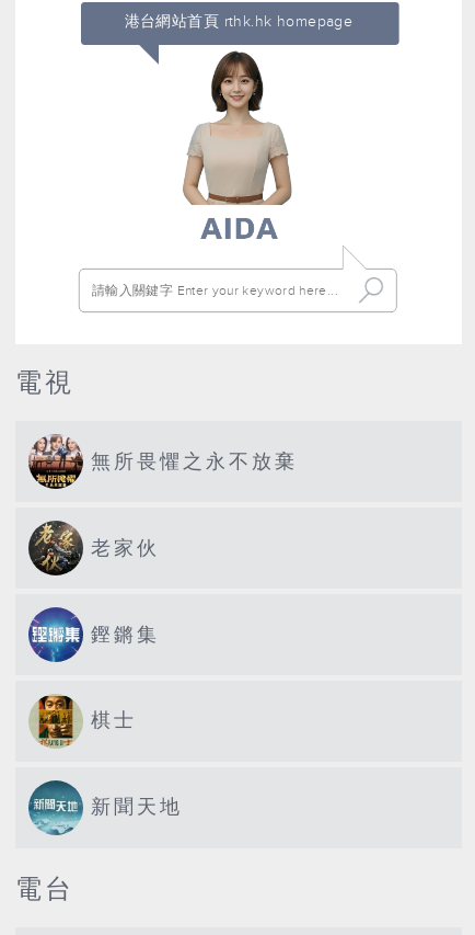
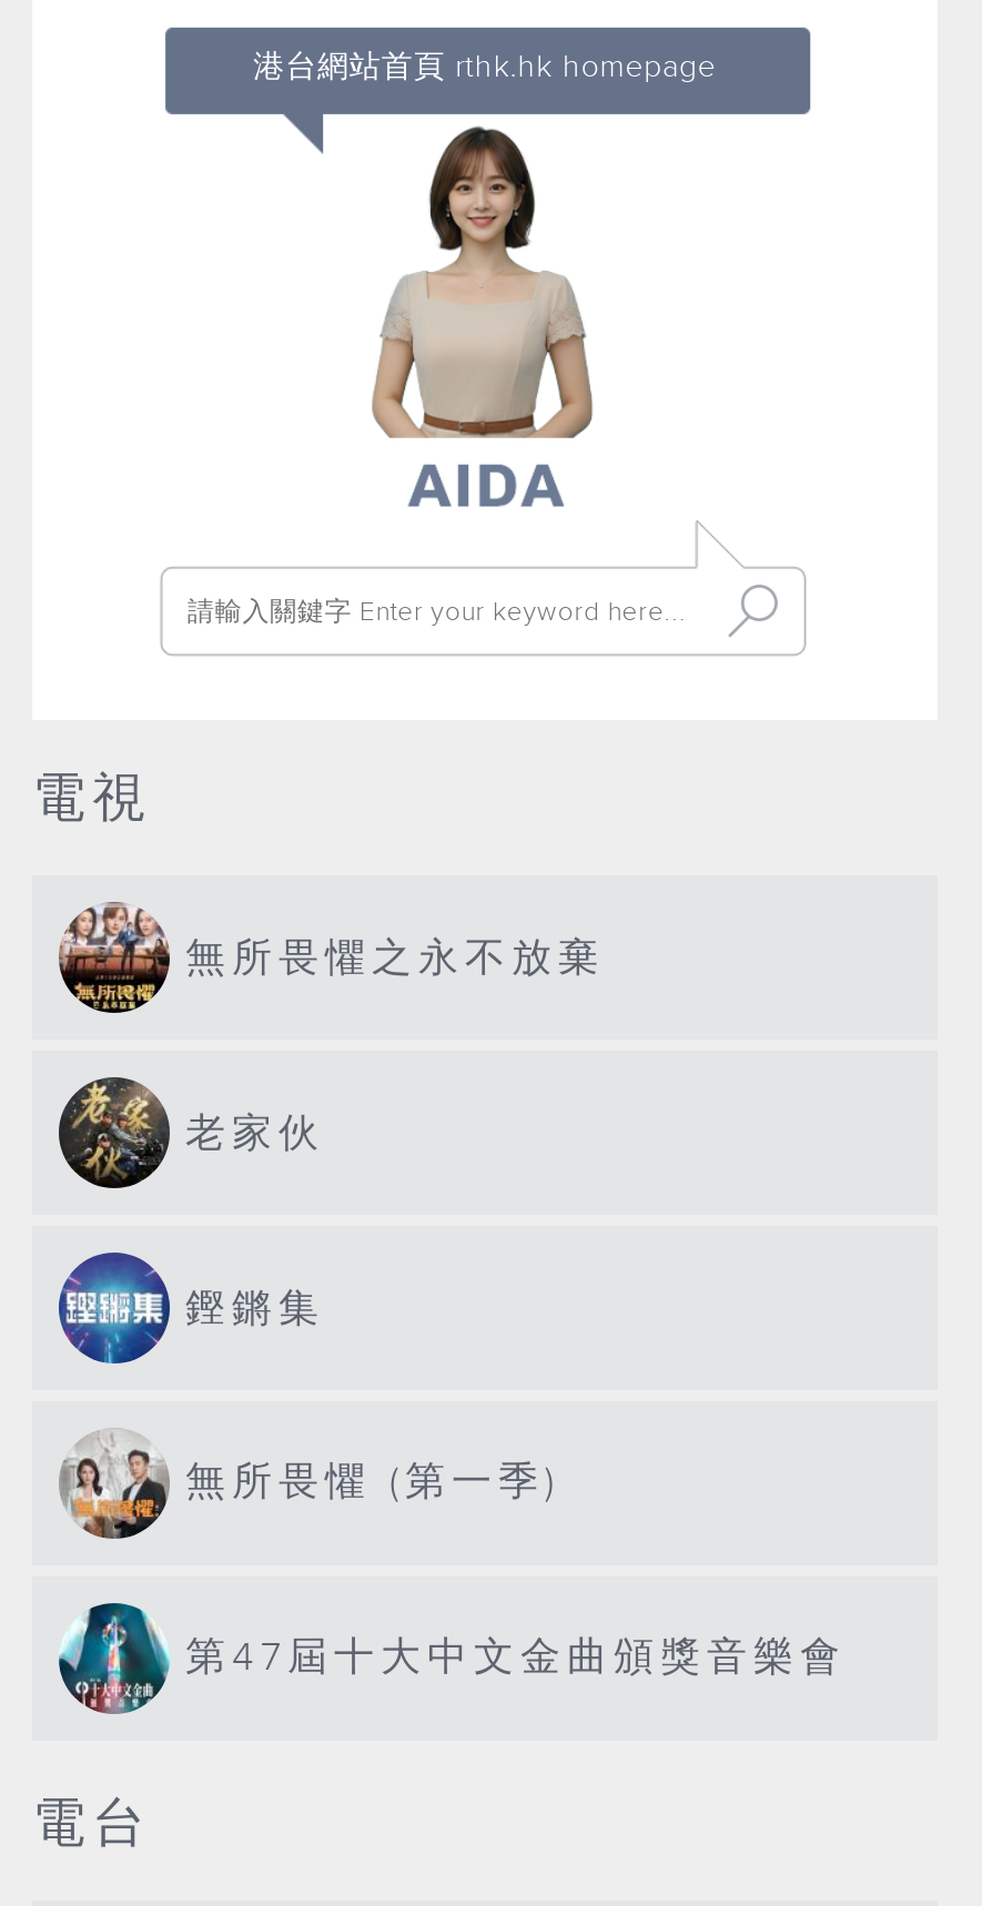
[31,694,137,748] [image] | 棋士 -> [61,1430,560,1539] [image] | 無所畏懼 (第一季)
[27,782,183,835] [image] | 新聞天地 -> [59,1608,847,1714] [image] | 第47屆十大中文金曲頒獎音樂會

